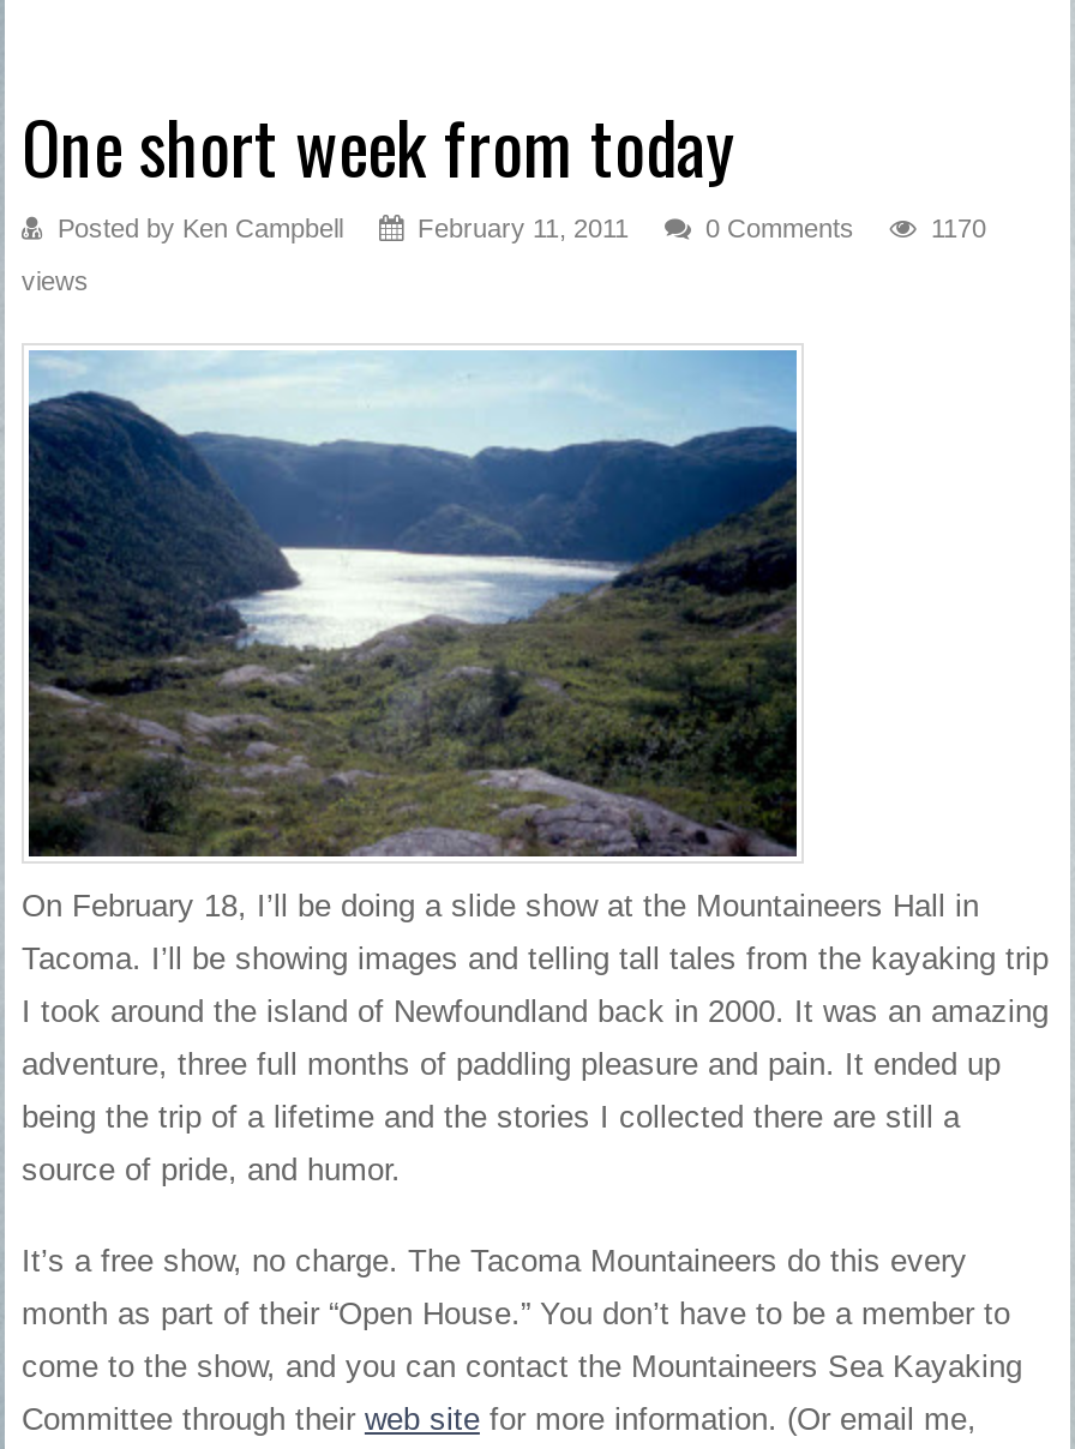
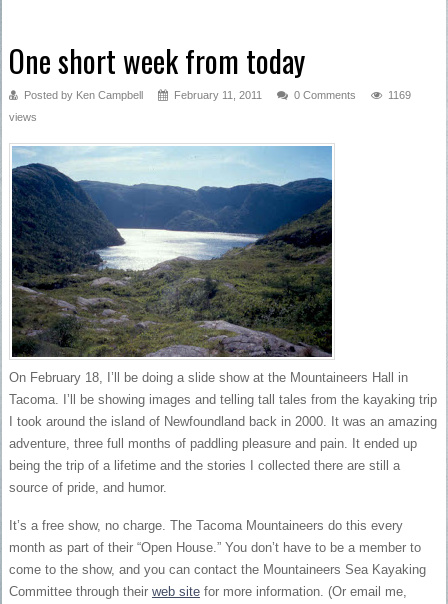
[924,214,986,243] 1170 -> [385,89,411,101] 1169

